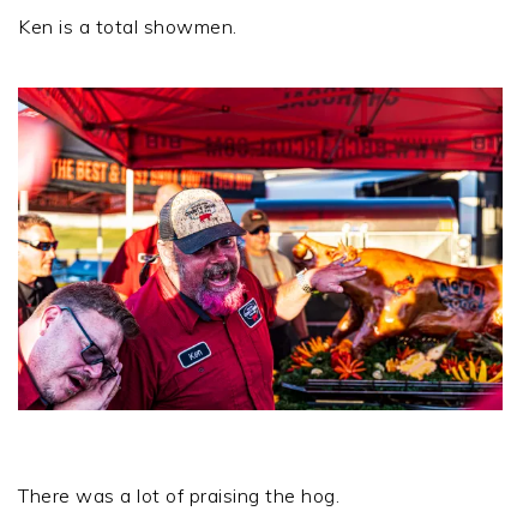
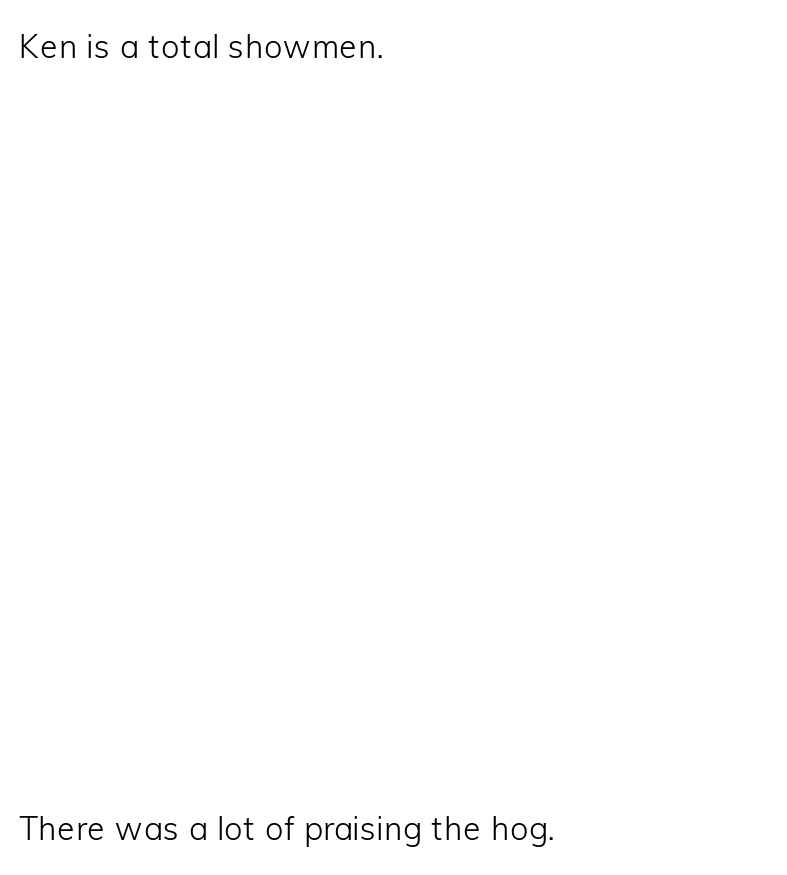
[17,86,504,411] [image] -> none

